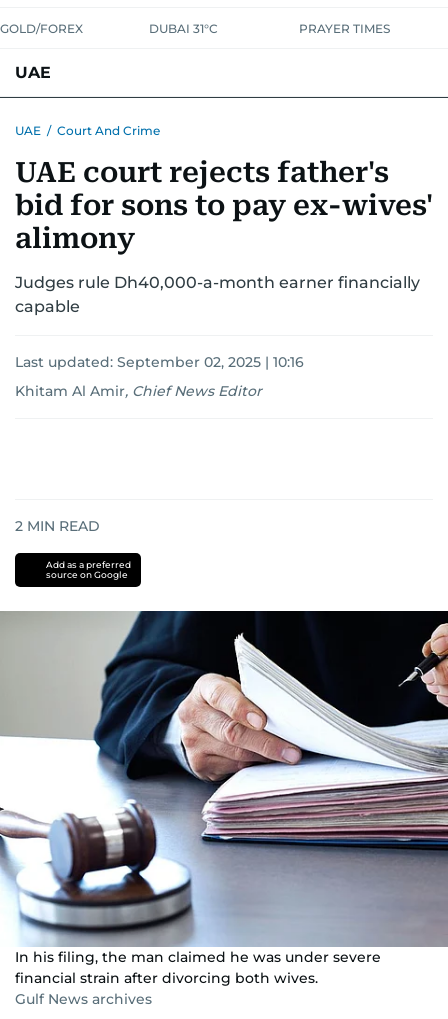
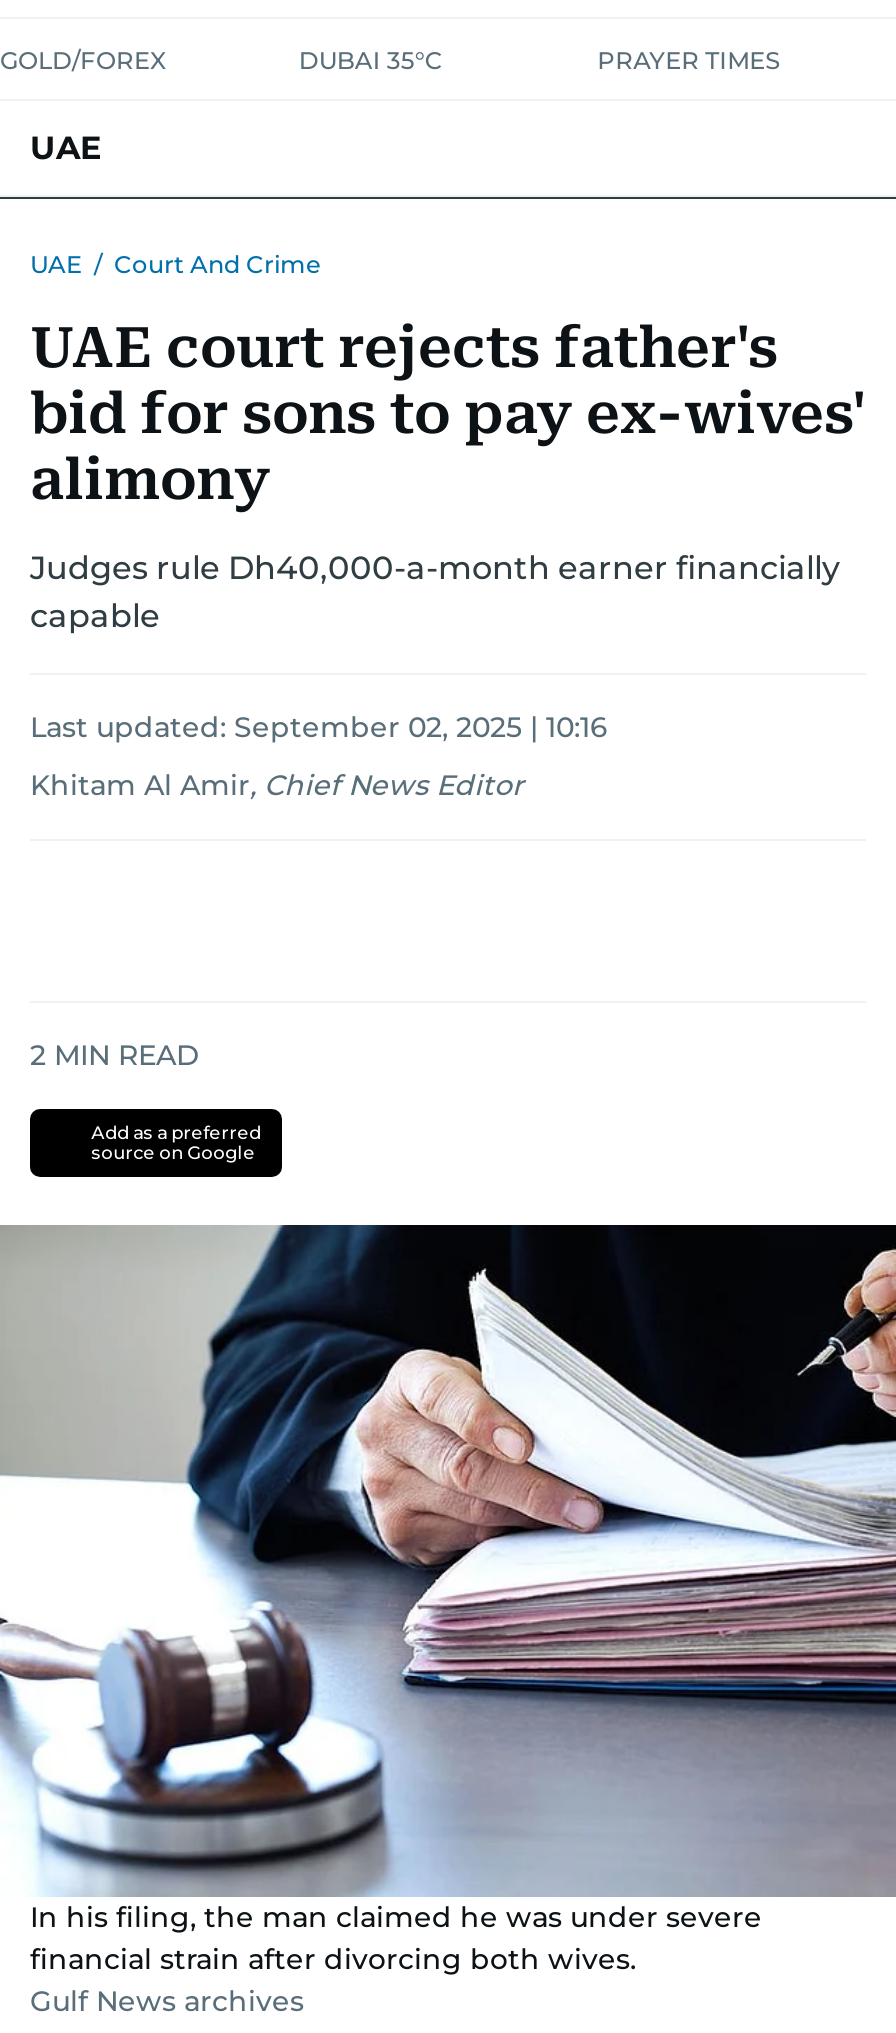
[149,21,218,36] DUBAI 31°C -> [299,45,443,75] DUBAI 35°C

